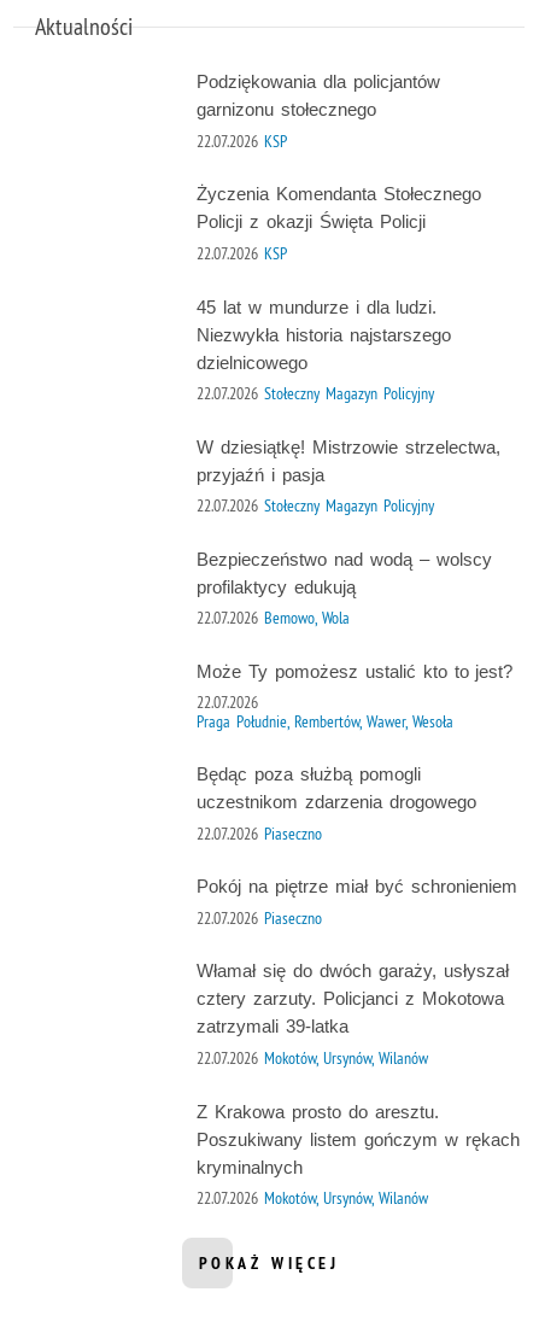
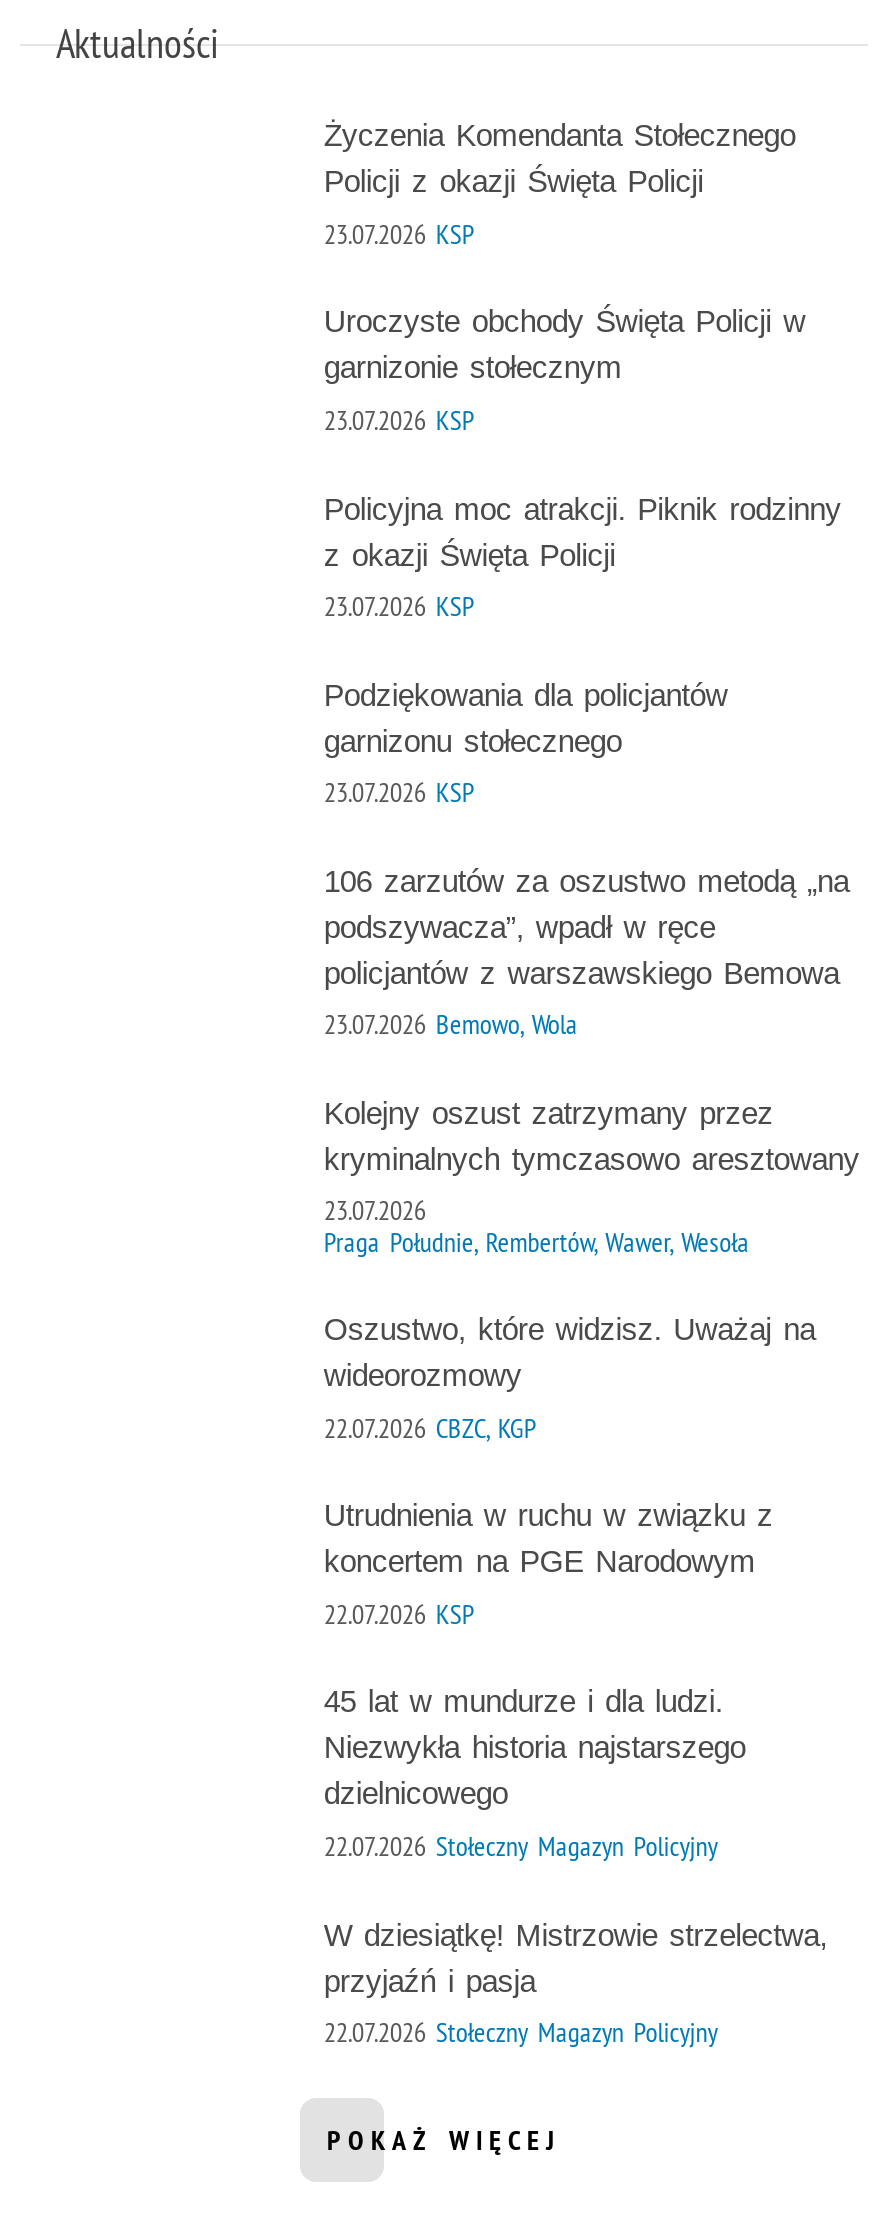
none -> [324,216,841,624] 23.07.2026 KSP | Uroczyste obchody Święta Policji w | garnizonie stołecznym | 23.07.2026 KSP | Policyjna moc atrakcji. Piknik rodzinny | z okazji Święta Policji | 23.07.2026 KSP
moved [196,72,440,120] -> [324,677,728,757]: Podziękowania dla policjantów | garnizonu stołecznego
[196,130,287,152] 22.07.2026 KSP -> [324,775,860,1579] 23.07.2026 KSP | 106 zarzutów za oszustwo metodą „na | podszywacza”, wpadł w ręce | policjantów z warszawskiego Bemowa | 23.07.2026 Bemowo, Wola | Kolejny oszust zatrzymany przez | kryminalnych tymczasowo aresztowany | 23.07.2026 | Oszustwo, które widzisz. Uważaj na | wideorozmowy | 22.07.2026 CBZC, KGP | Utrudnienia w ruchu w związku z | koncertem na PGE Narodowym
moved [196,184,481,232] -> [324,119,796,199]: Życzenia Komendanta Stołecznego | Policji z okazji Święta Policji
moved [196,243,500,517] -> [324,1596,827,2050]: 22.07.2026 KSP | 45 lat w mundurze i dla ludzi. | Niezwykła historia najstarszego | dzielnicowego | 22.07.2026 Stołeczny Magazyn Policyjny | W dziesiątkę! Mistrzowie strzelectwa, | przyjaźń i pasja | 22.07.2026 Stołeczny Magazyn Policyjny
[196,549,519,1209] Bezpieczeństwo nad wodą – wolscy | profilaktycy edukują | 22.07.2026 Bemowo, Wola | Może Ty pomożesz ustalić kto to jest? | 22.07.2026 | Będąc poza służbą pomogli | uczestnikom zdarzenia drogowego | 22.07.2026 Piaseczno | Pokój na piętrze miał być schronieniem | 22.07.2026 Piaseczno | Włamał się do dwóch garaży, usłyszał | cztery zarzuty. Policjanci z Mokotowa | zatrzymali 39-latka | 22.07.2026 Mokotów, Ursynów, Wilanów | Z Krakowa prosto do aresztu. | Poszukiwany listem gończym w rękach | kryminalnych | 22.07.2026 Mokotów, Ursynów, Wilanów -> none
moved [196,710,453,732] -> [324,1224,749,1260]: Praga Południe, Rembertów, Wawer, Wesoła

